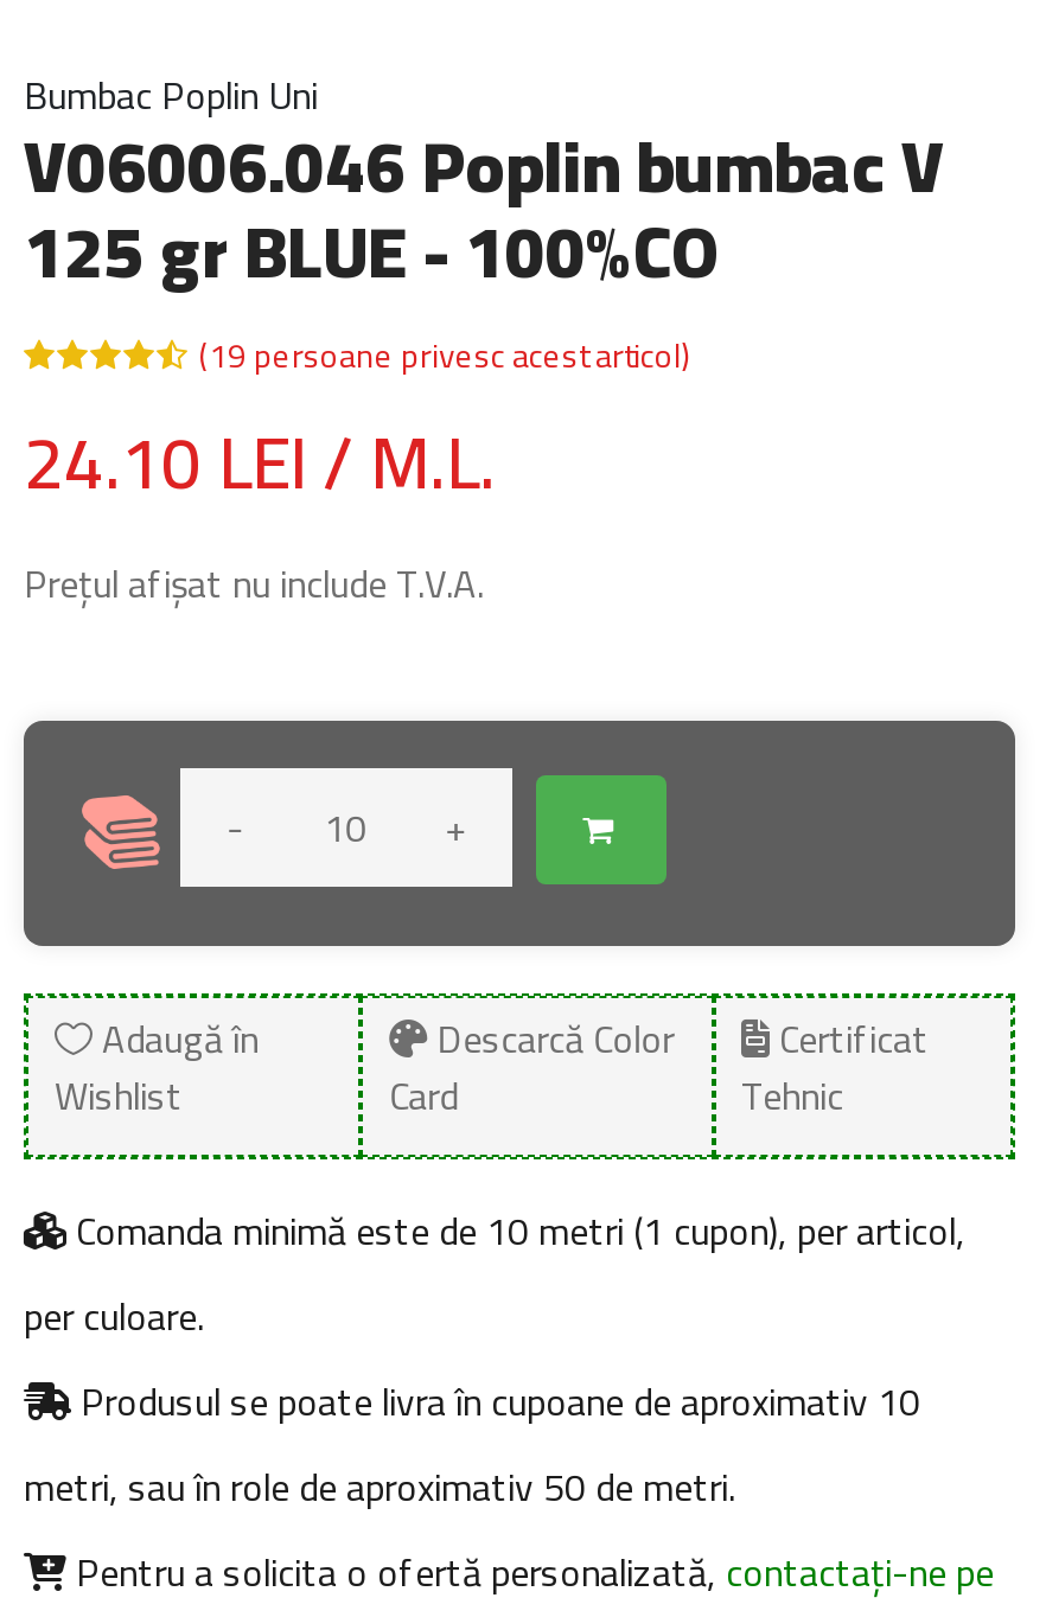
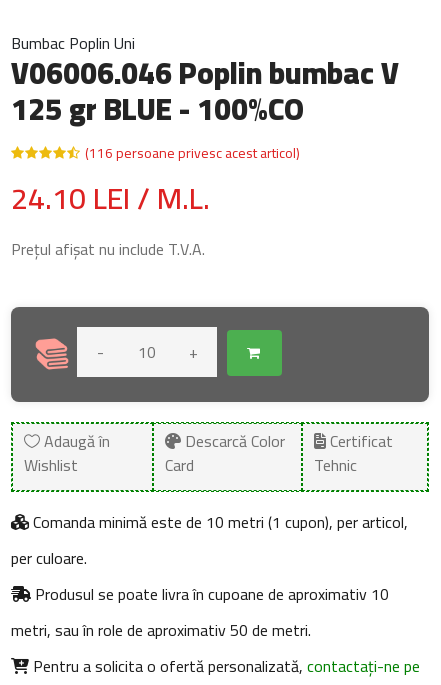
[199,325,690,387] (19 persoane privesc acest articol) -> [85,140,300,166] (116 persoane privesc acest articol)

